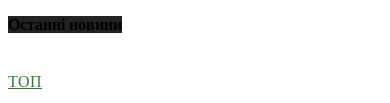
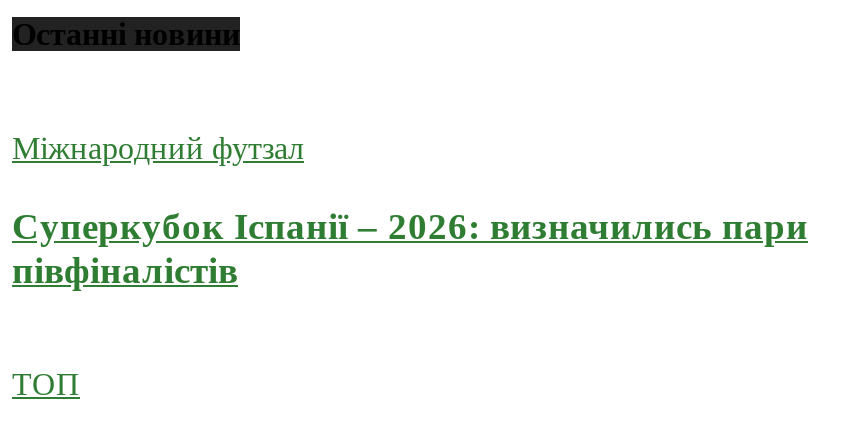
none -> [12,132,808,291] Міжнародний футзал | Суперкубок Іспанії – 2026: визначились пари | півфіналістів

